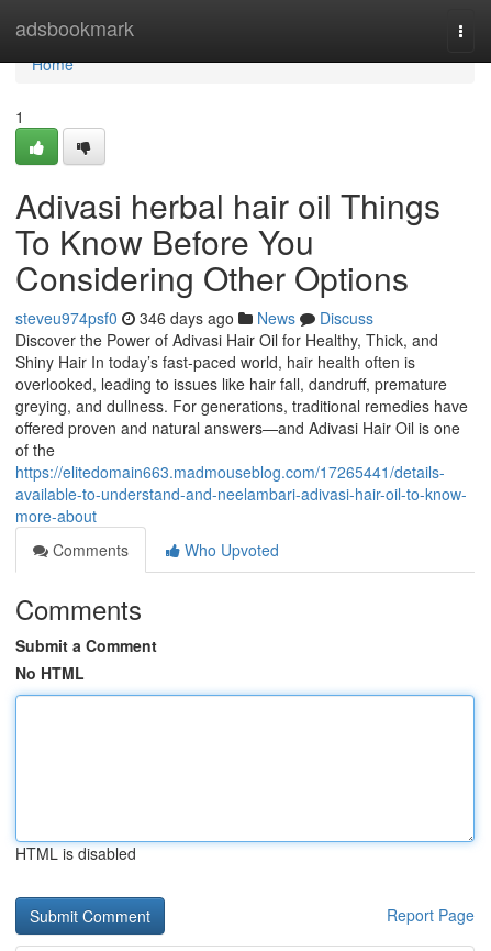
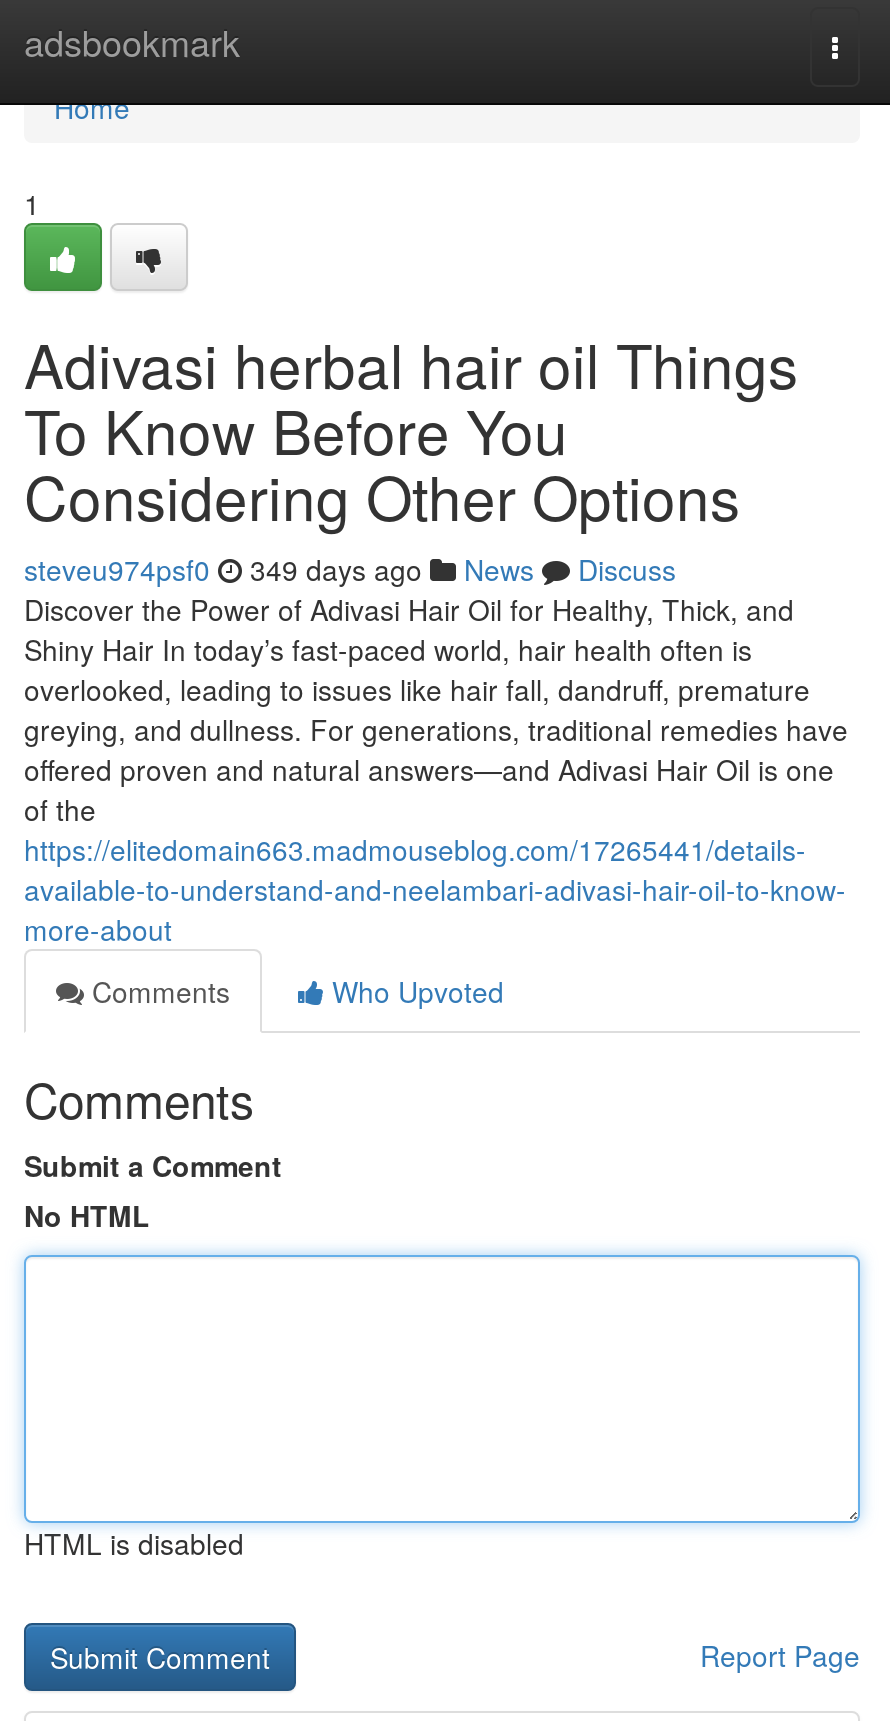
[15,307,373,329] steveu974psf0 346 days ago News Discuss -> [24,549,676,589] steveu974psf0 349 days ago News Discuss

